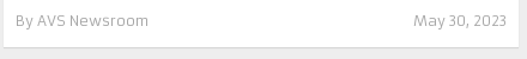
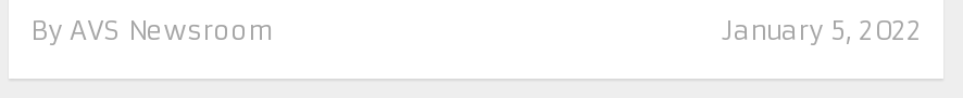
[413,11,507,29] May 30, 2023 -> [722,14,922,47] January 5, 2022

